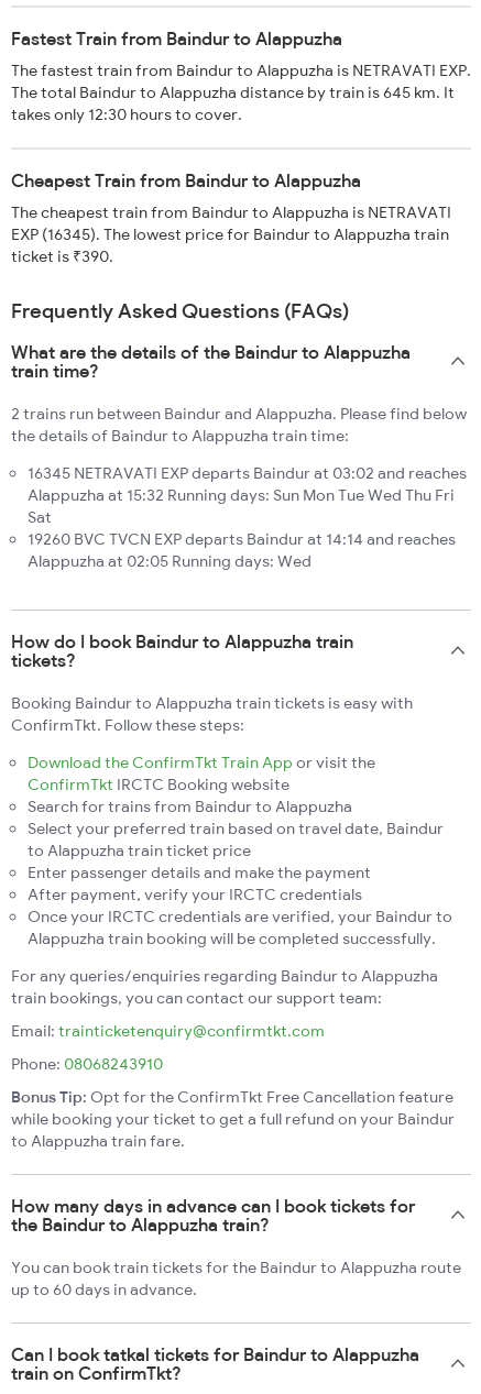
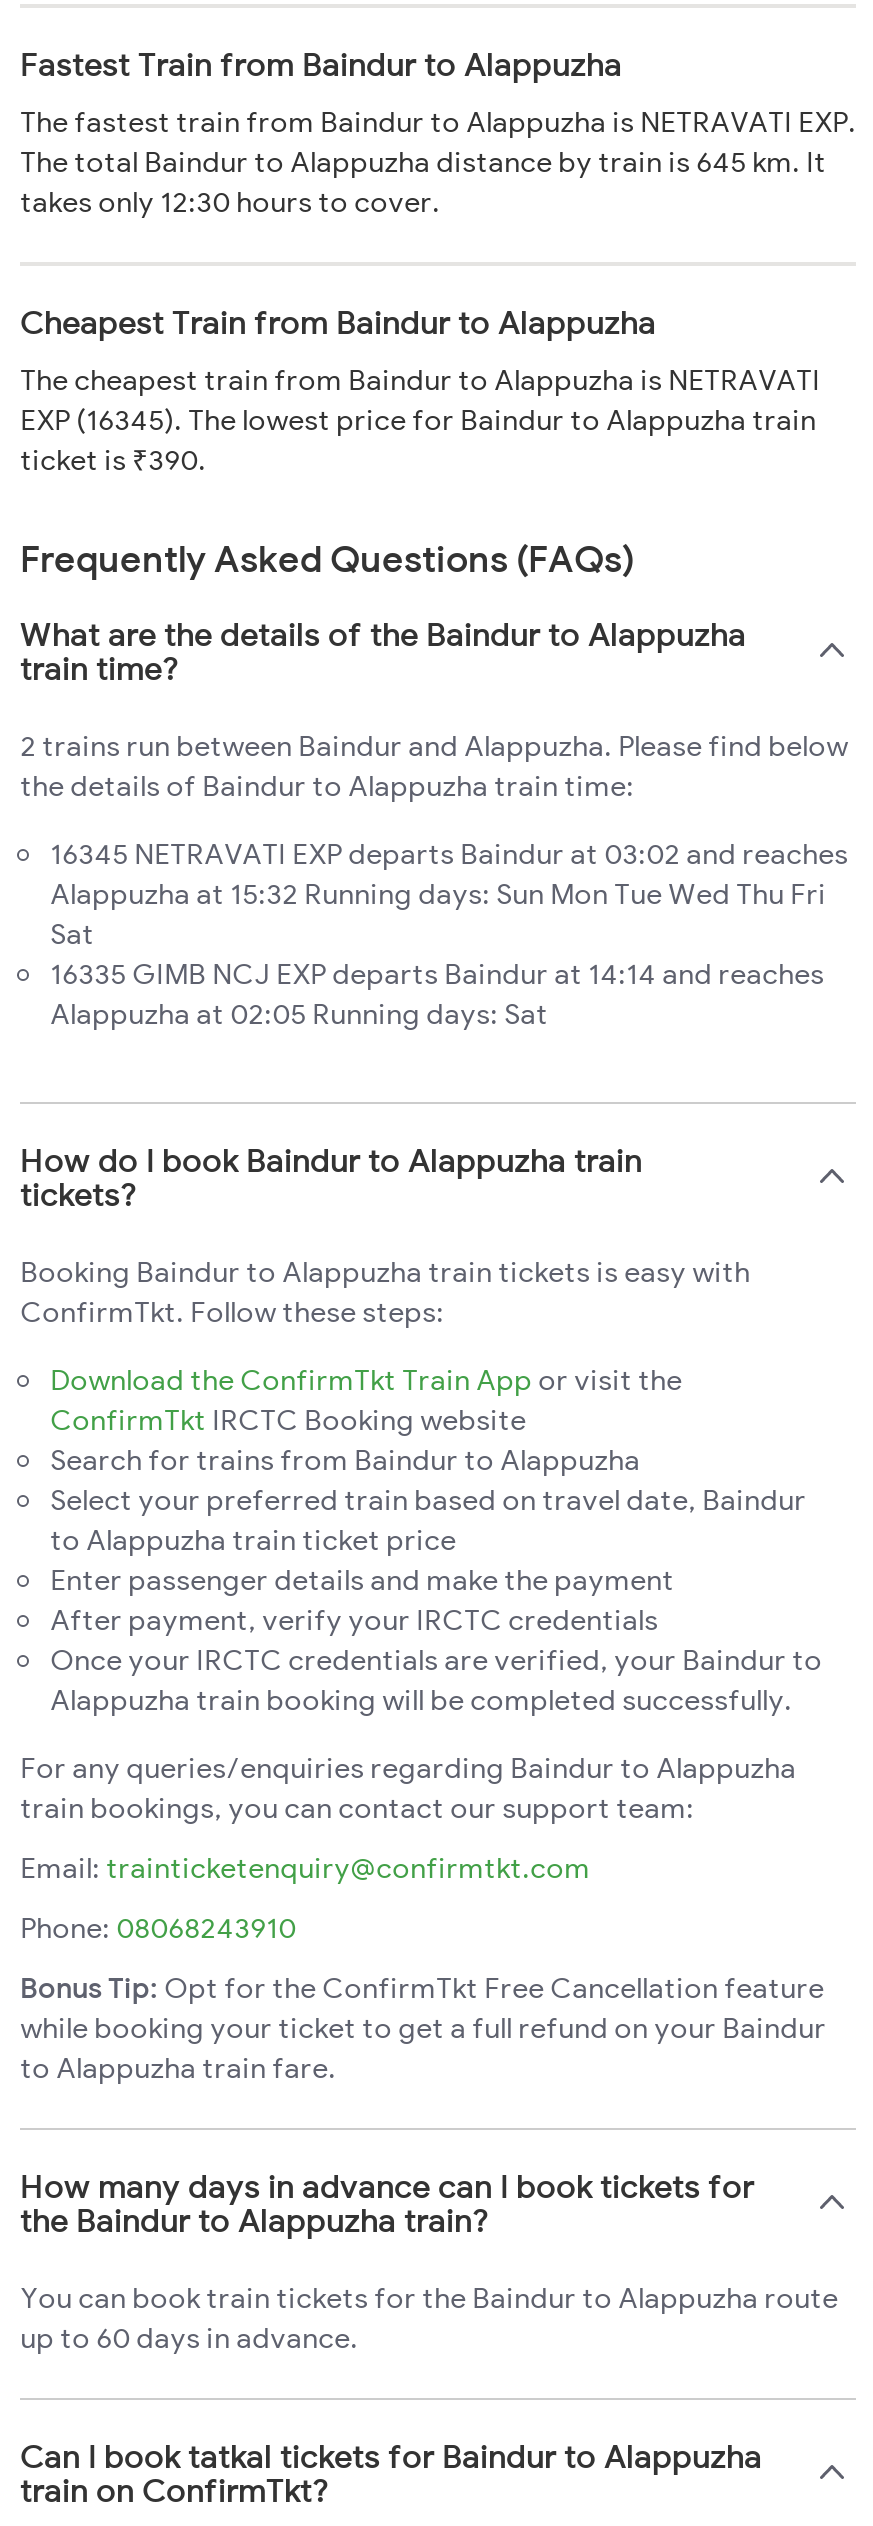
[28,530,456,549] 19260 BVC TVCN EXP departs Baindur at 14:14 and reaches -> [50,957,824,993] 16335 GIMB NCJ EXP departs Baindur at 14:14 and reaches
[28,552,311,571] Alappuzha at 02:05 Running days: Wed -> [50,997,548,1033] Alappuzha at 02:05 Running days: Sat

